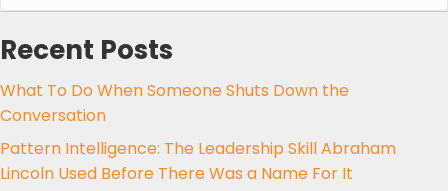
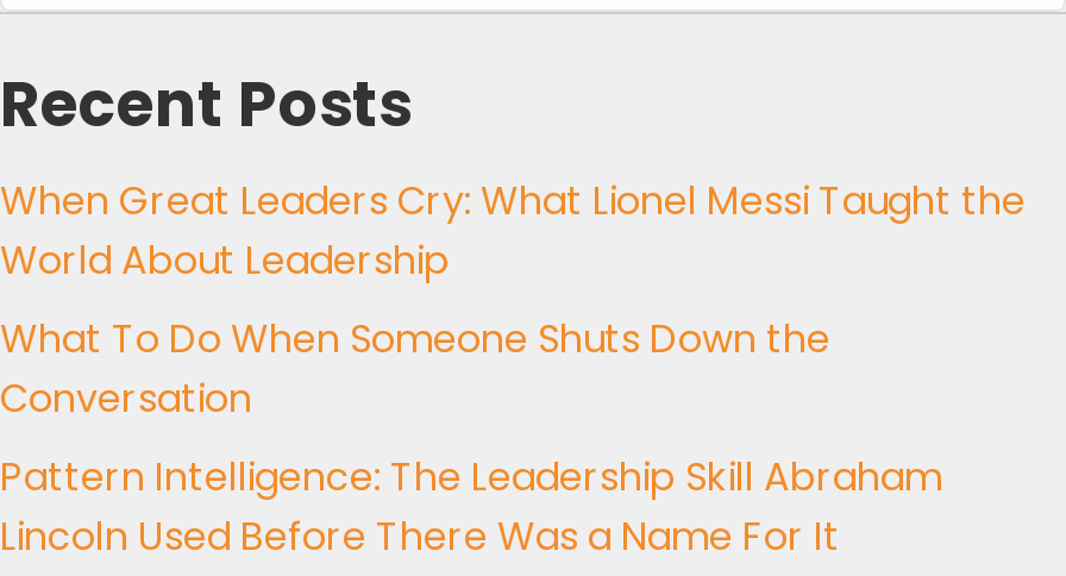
none -> [0,174,1026,288] When Great Leaders Cry: What Lionel Messi Taught the | World About Leadership

